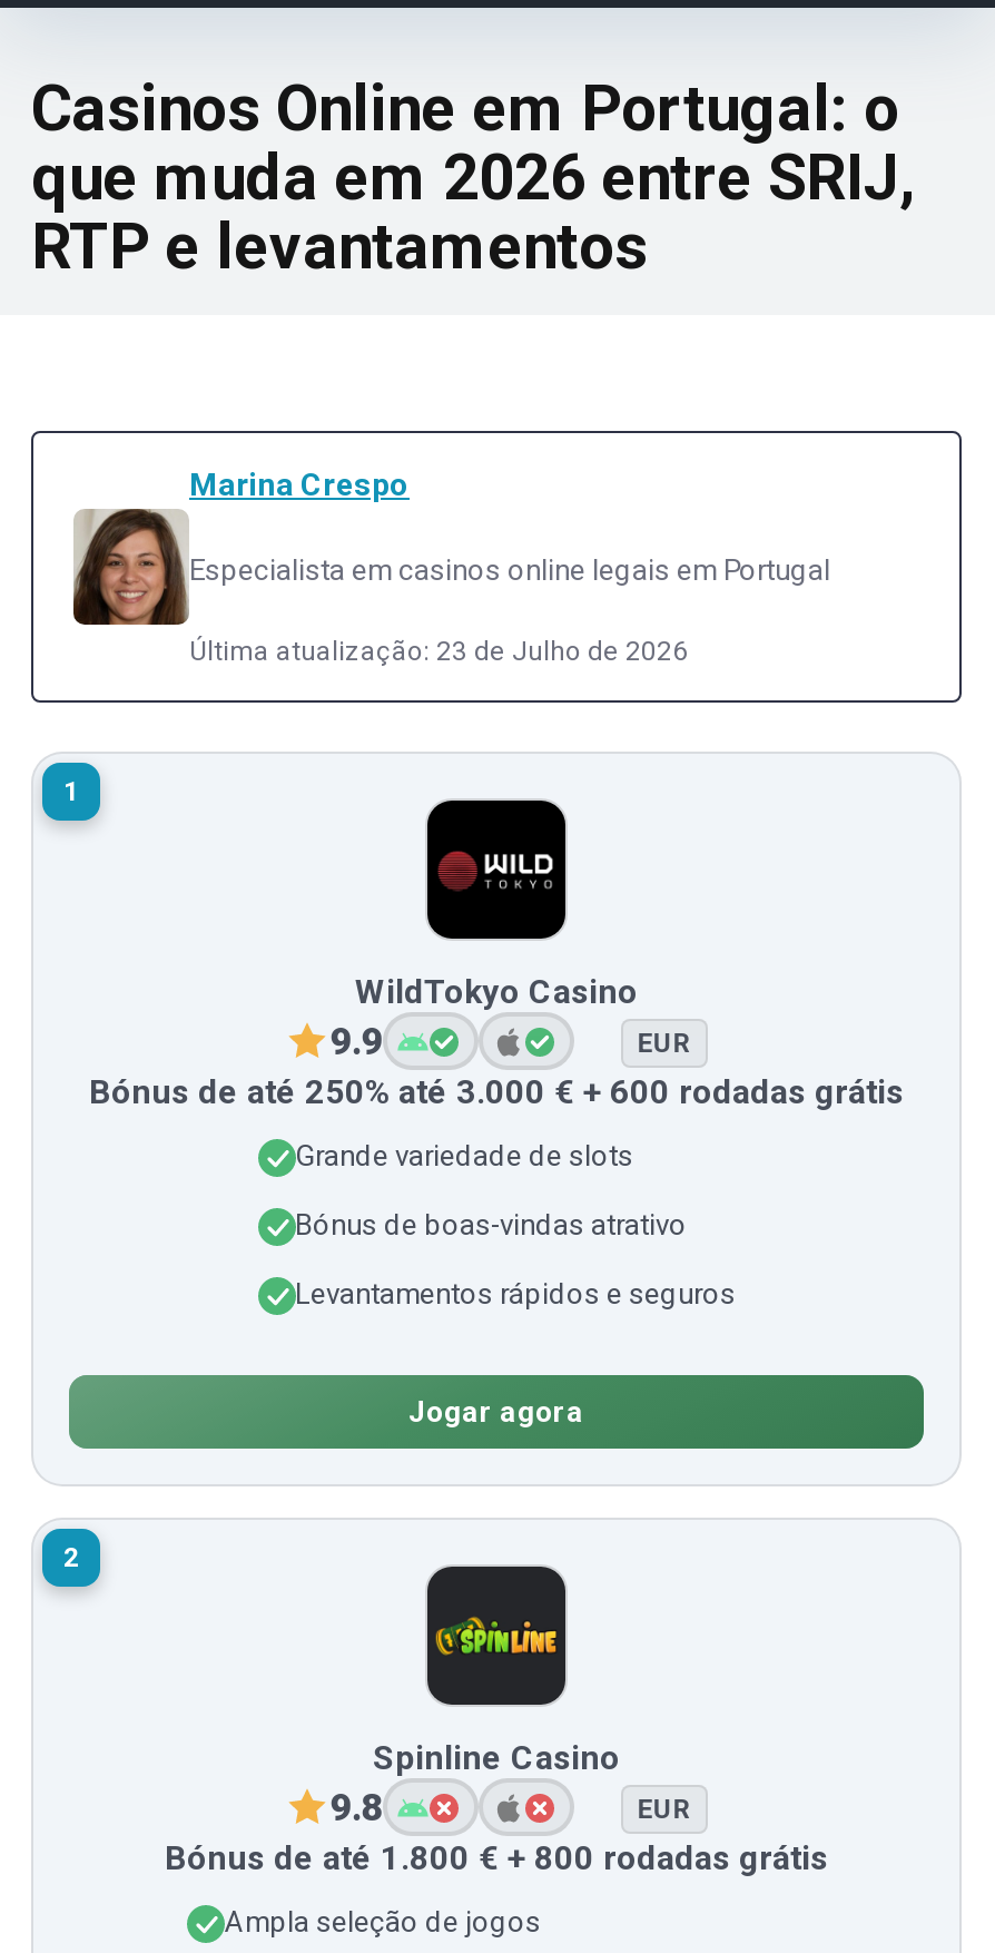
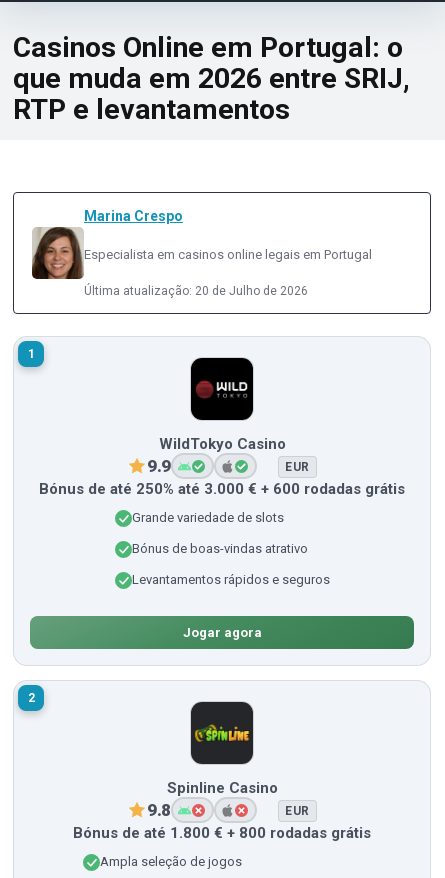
[189,636,688,667] Última atualização: 23 de Julho de 2026 -> [84,284,308,298] Última atualização: 20 de Julho de 2026

